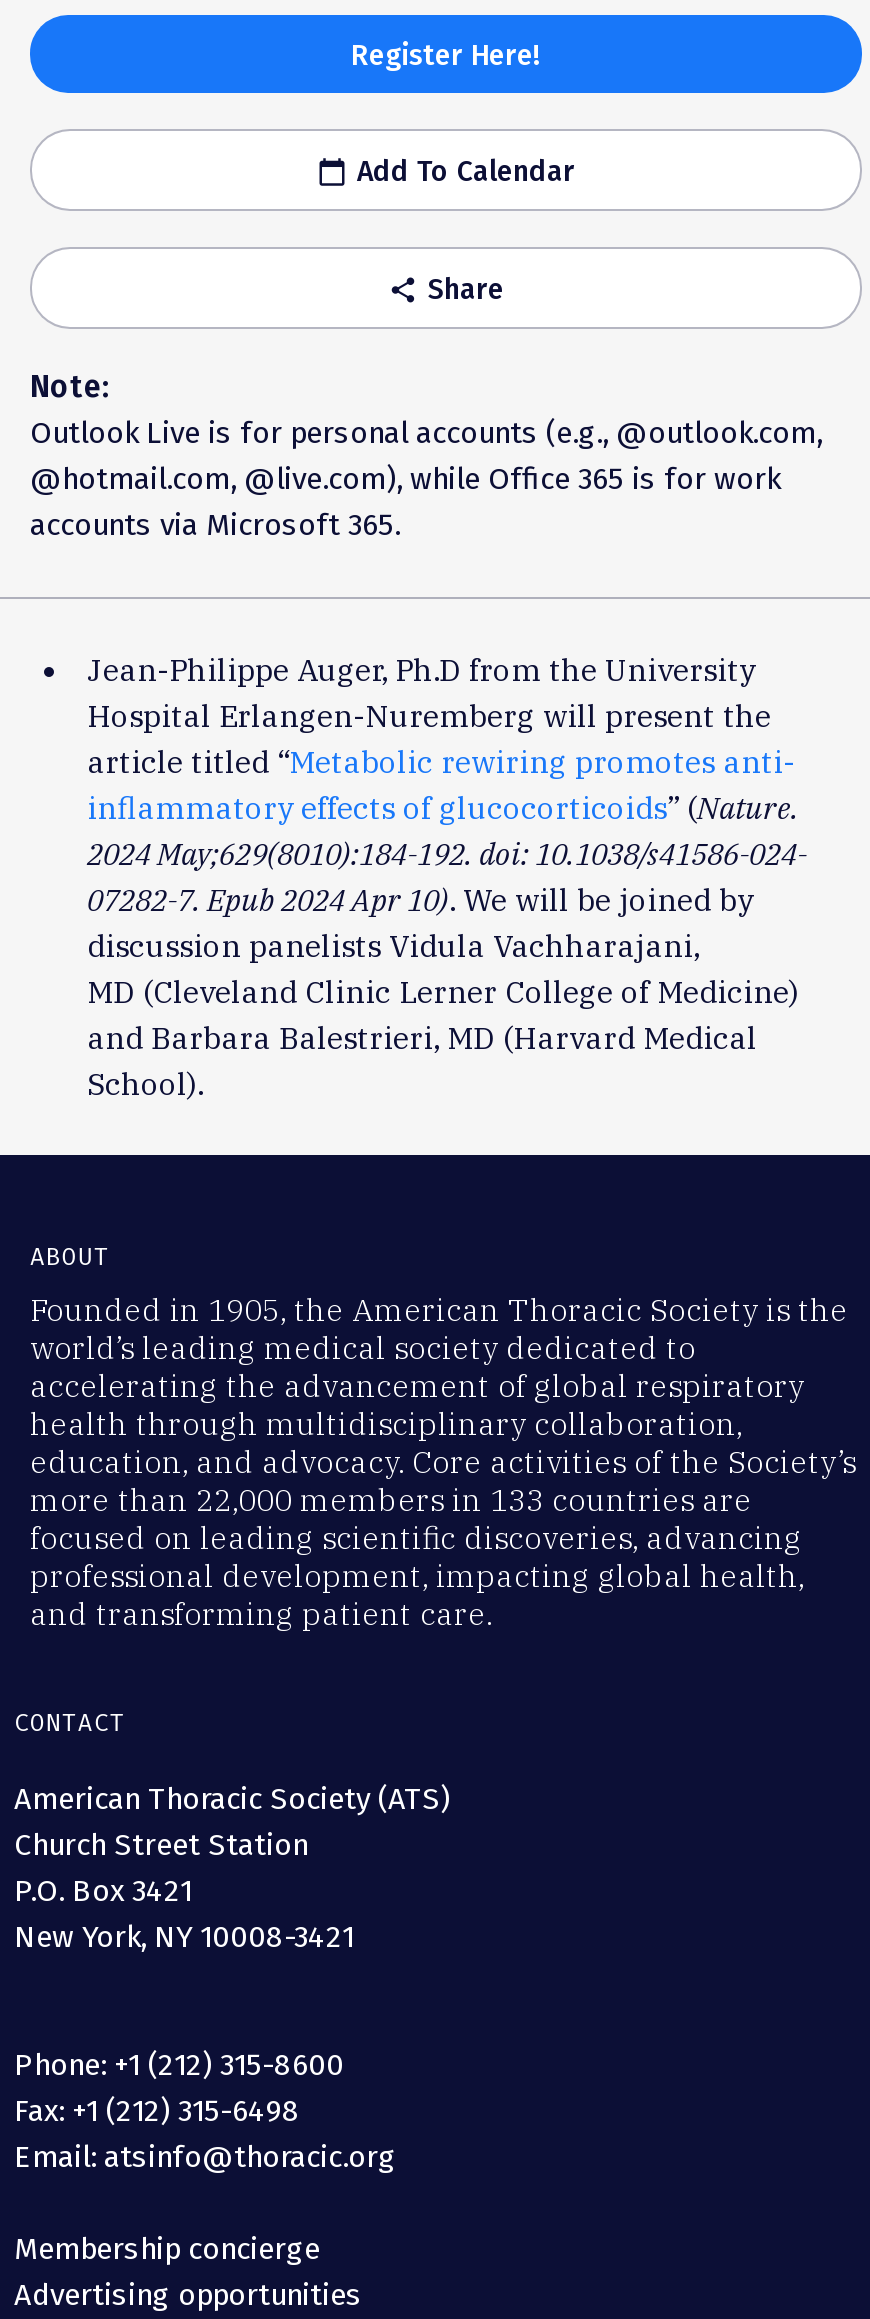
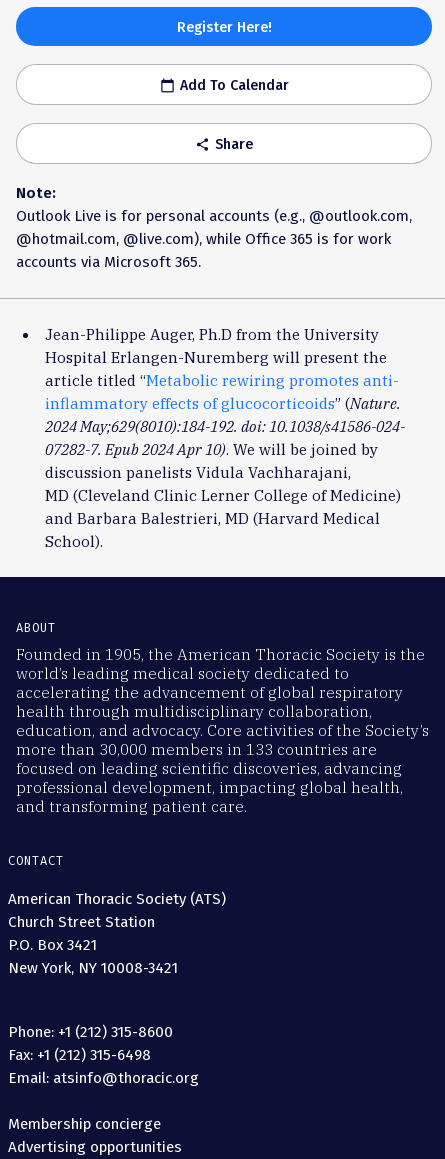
[30,1479,752,1519] more than 22,000 members in 133 countries are -> [16,739,377,759] more than 30,000 members in 133 countries are

